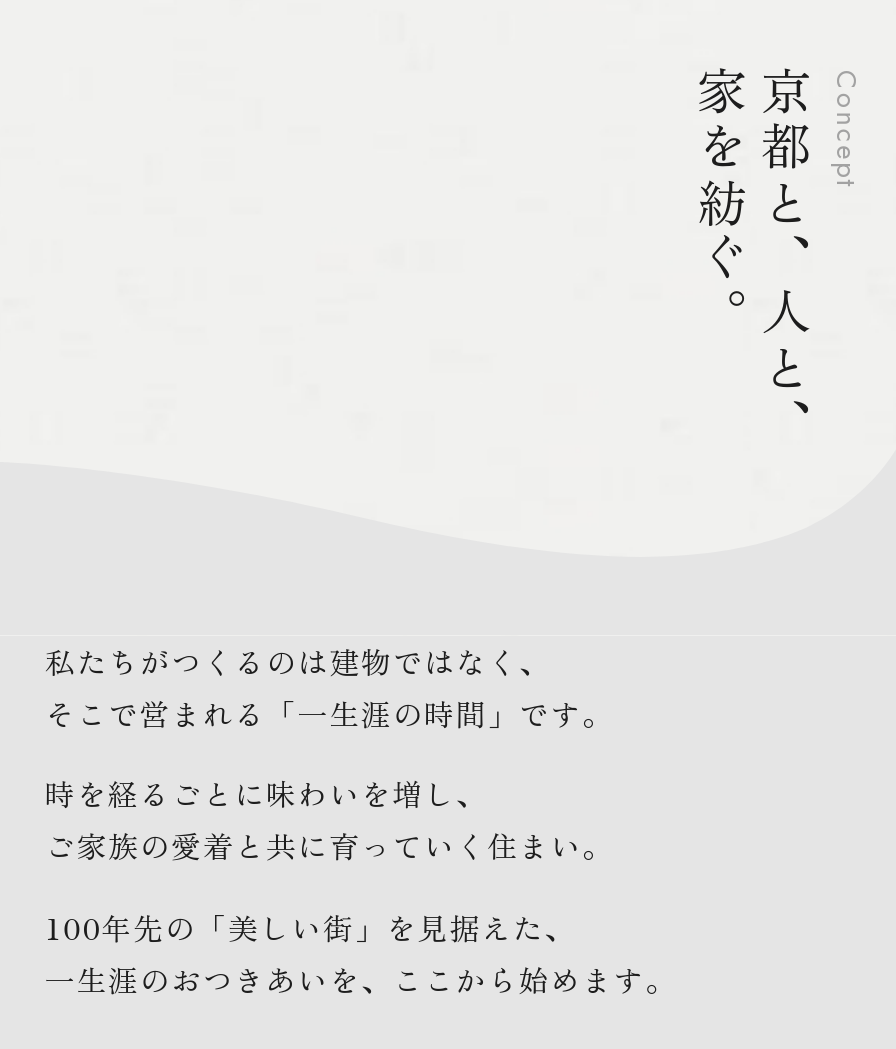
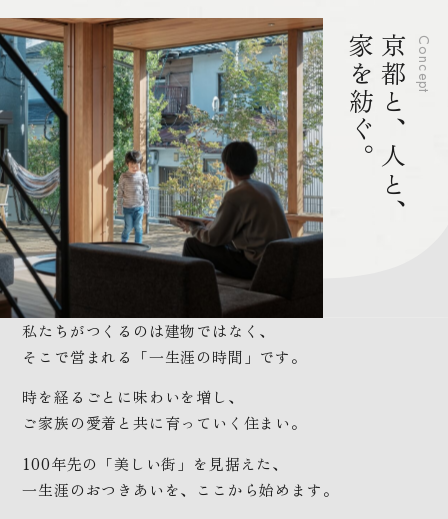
none -> [3,17,324,319] [image]

